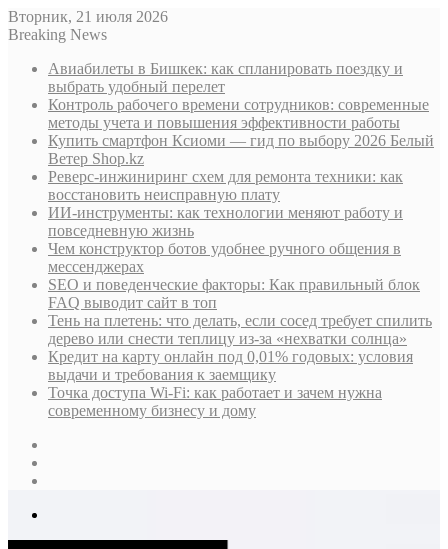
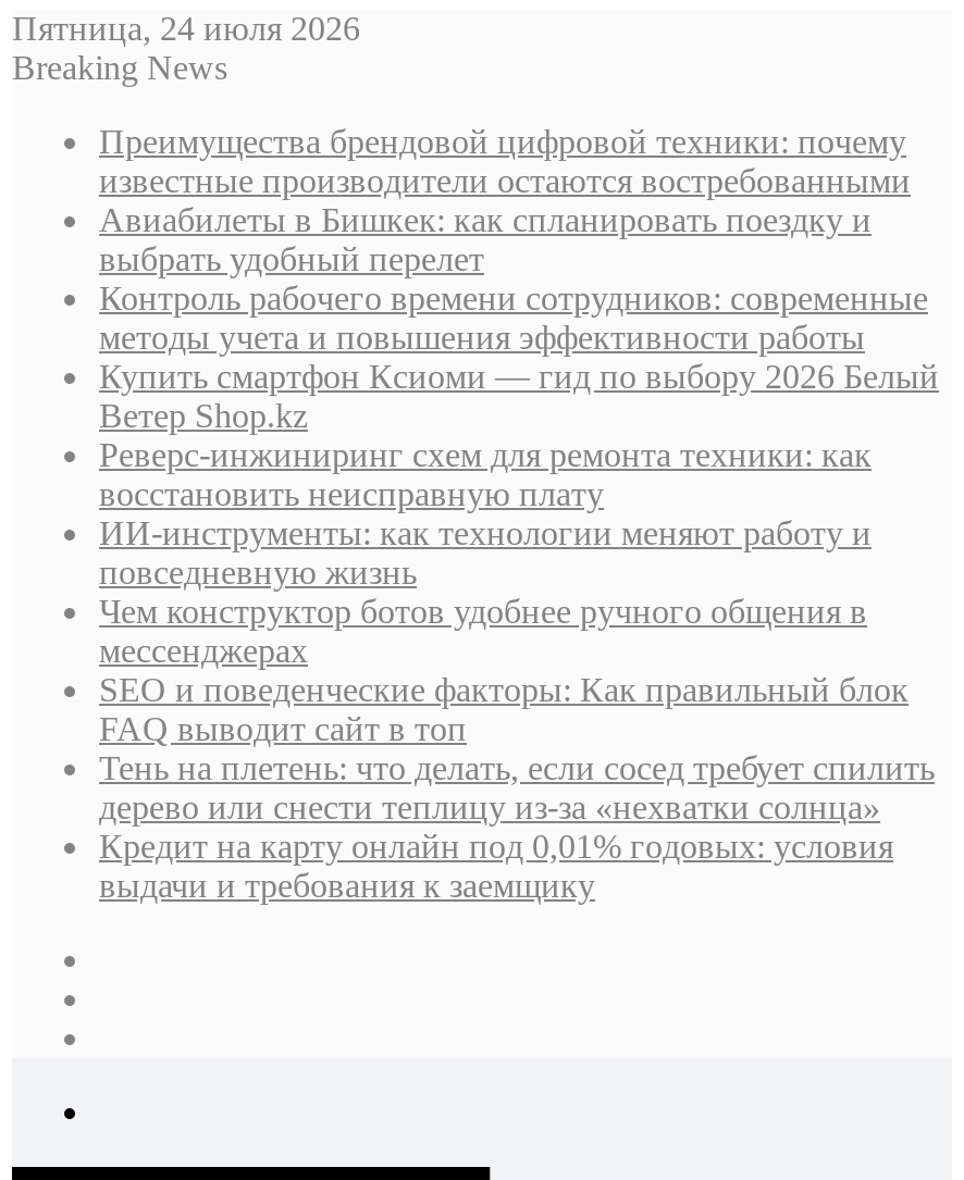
[8,8,168,25] Вторник, 21 июля 2026 -> [12,10,360,47] Пятница, 24 июля 2026
none -> [99,123,911,199] Преимущества брендовой цифровой техники: почему | известные производители остаются востребованными
moved [48,60,434,383] -> [99,201,939,904]: Авиабилеты в Бишкек: как спланировать поездку и | выбрать удобный перелет | Контроль рабочего времени сотрудников: современные | ... | Кредит на карту онлайн под 0,01% годовых: условия | выдачи и требования к заемщику
[48,384,382,419] Точка доступа Wi-Fi: как работает и зачем нужна | современному бизнесу и дому -> none

